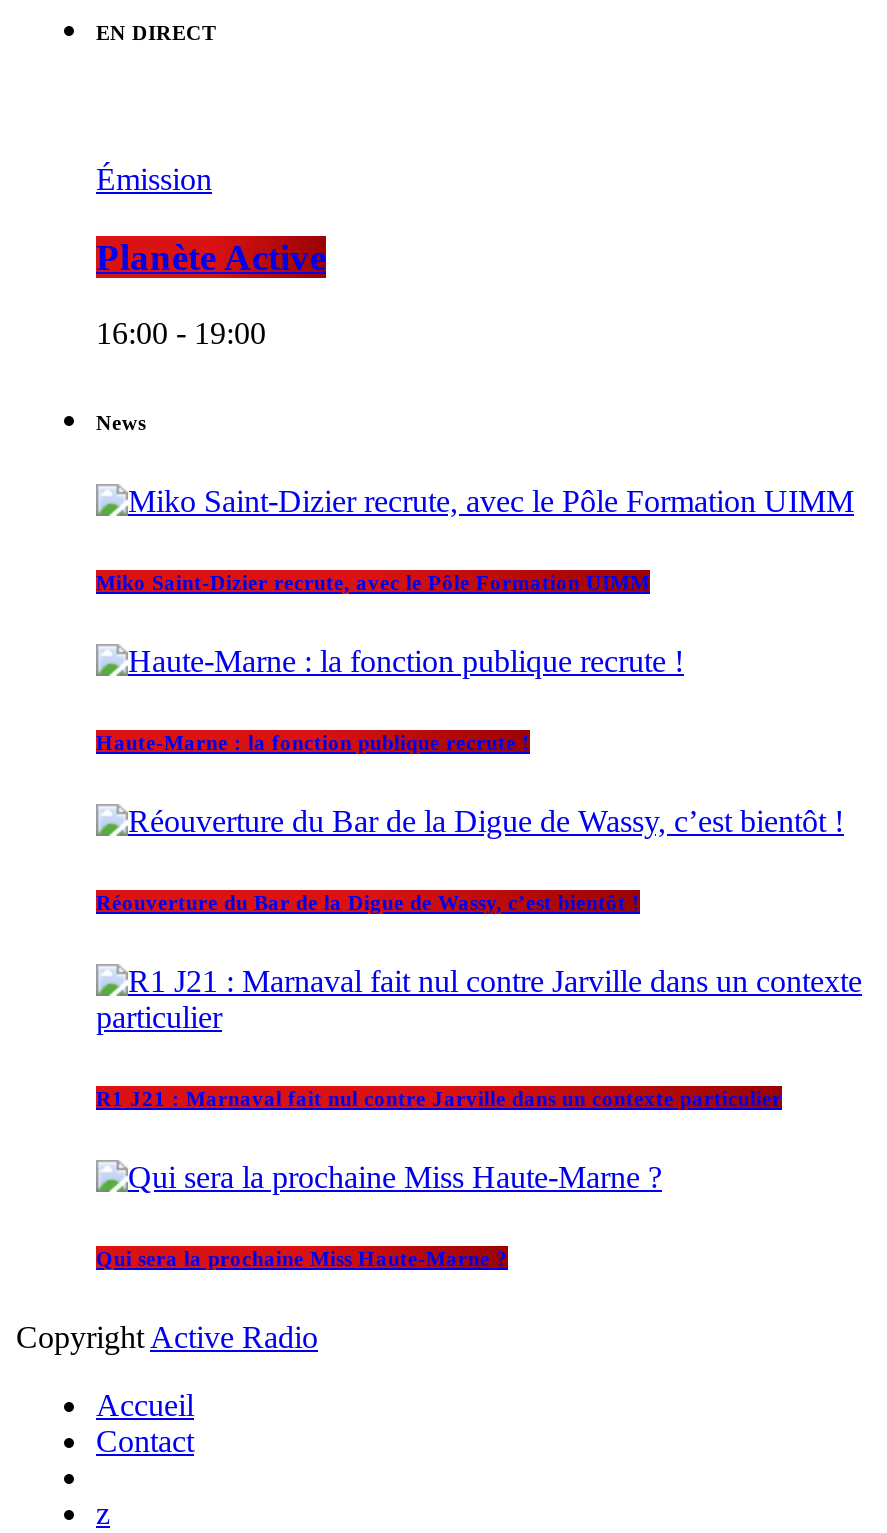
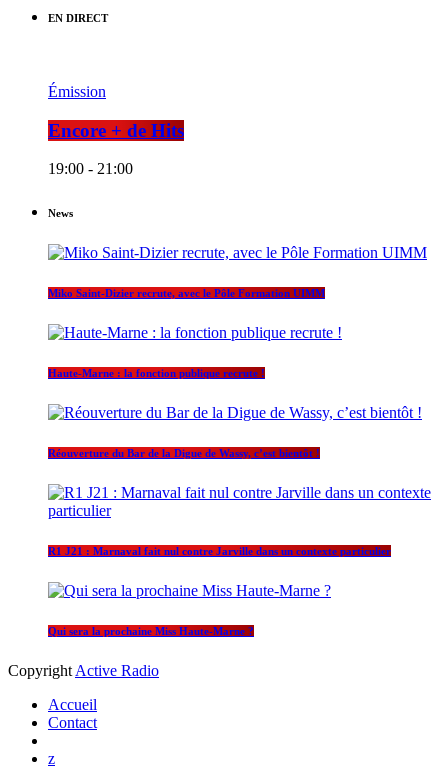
[96,236,326,278] Planète Active -> [48,120,184,141] Encore + de Hits
[96,317,266,351] 16:00 - 19:00 -> [48,160,133,177] 19:00 - 21:00

